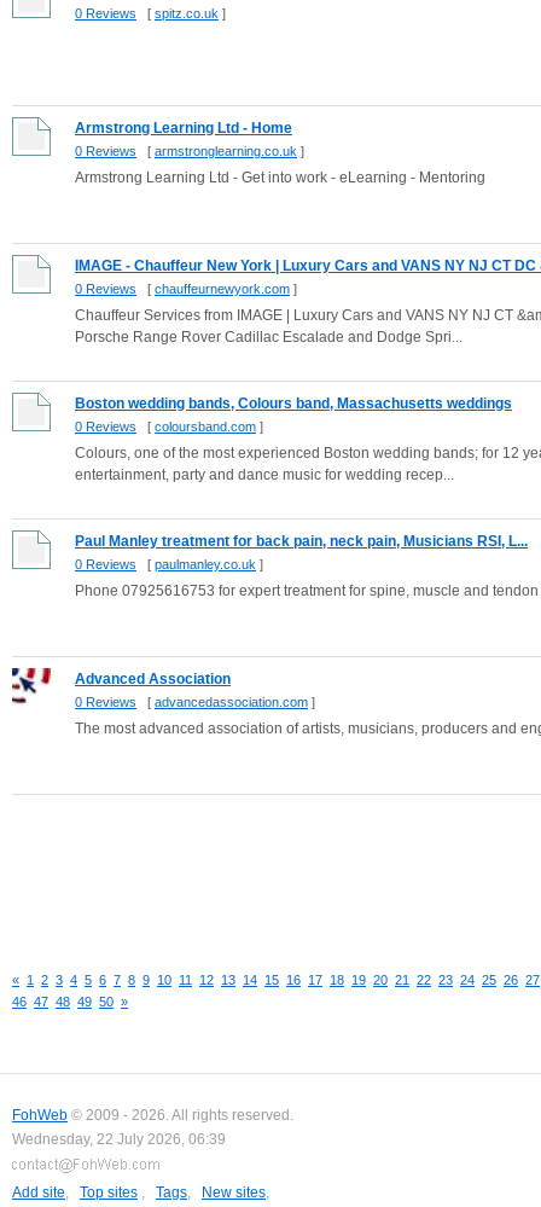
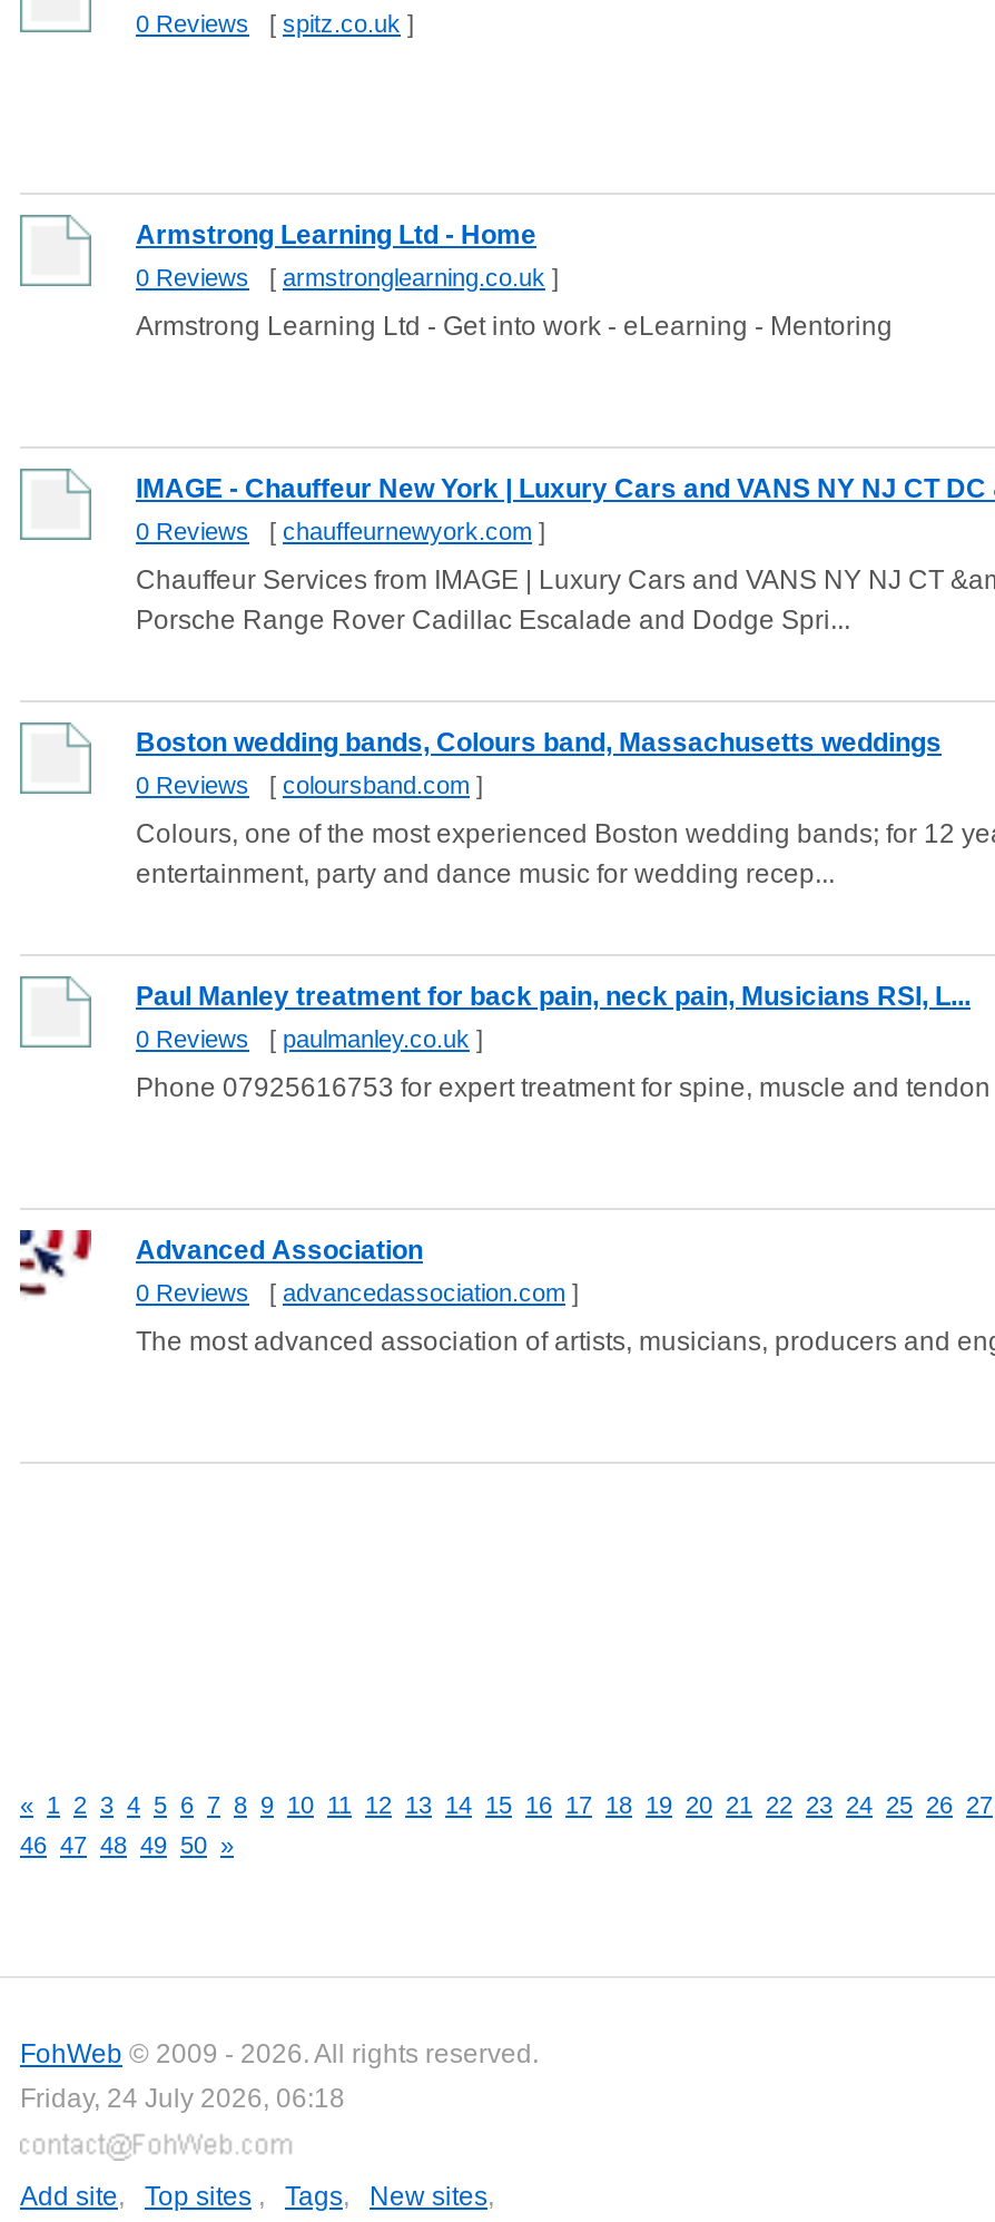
[12,1131,226,1148] Wednesday, 22 July 2026, 06:39 -> [20,2083,345,2114] Friday, 24 July 2026, 06:18

